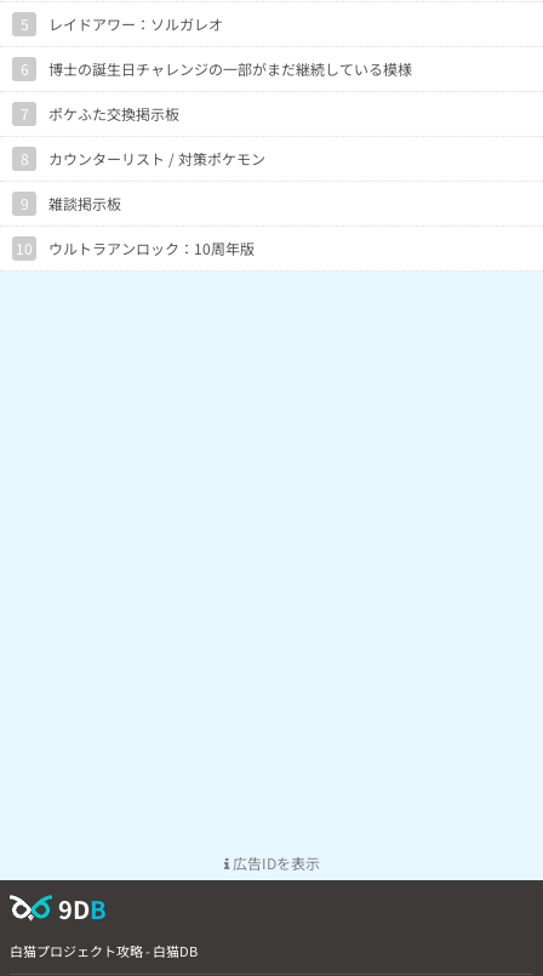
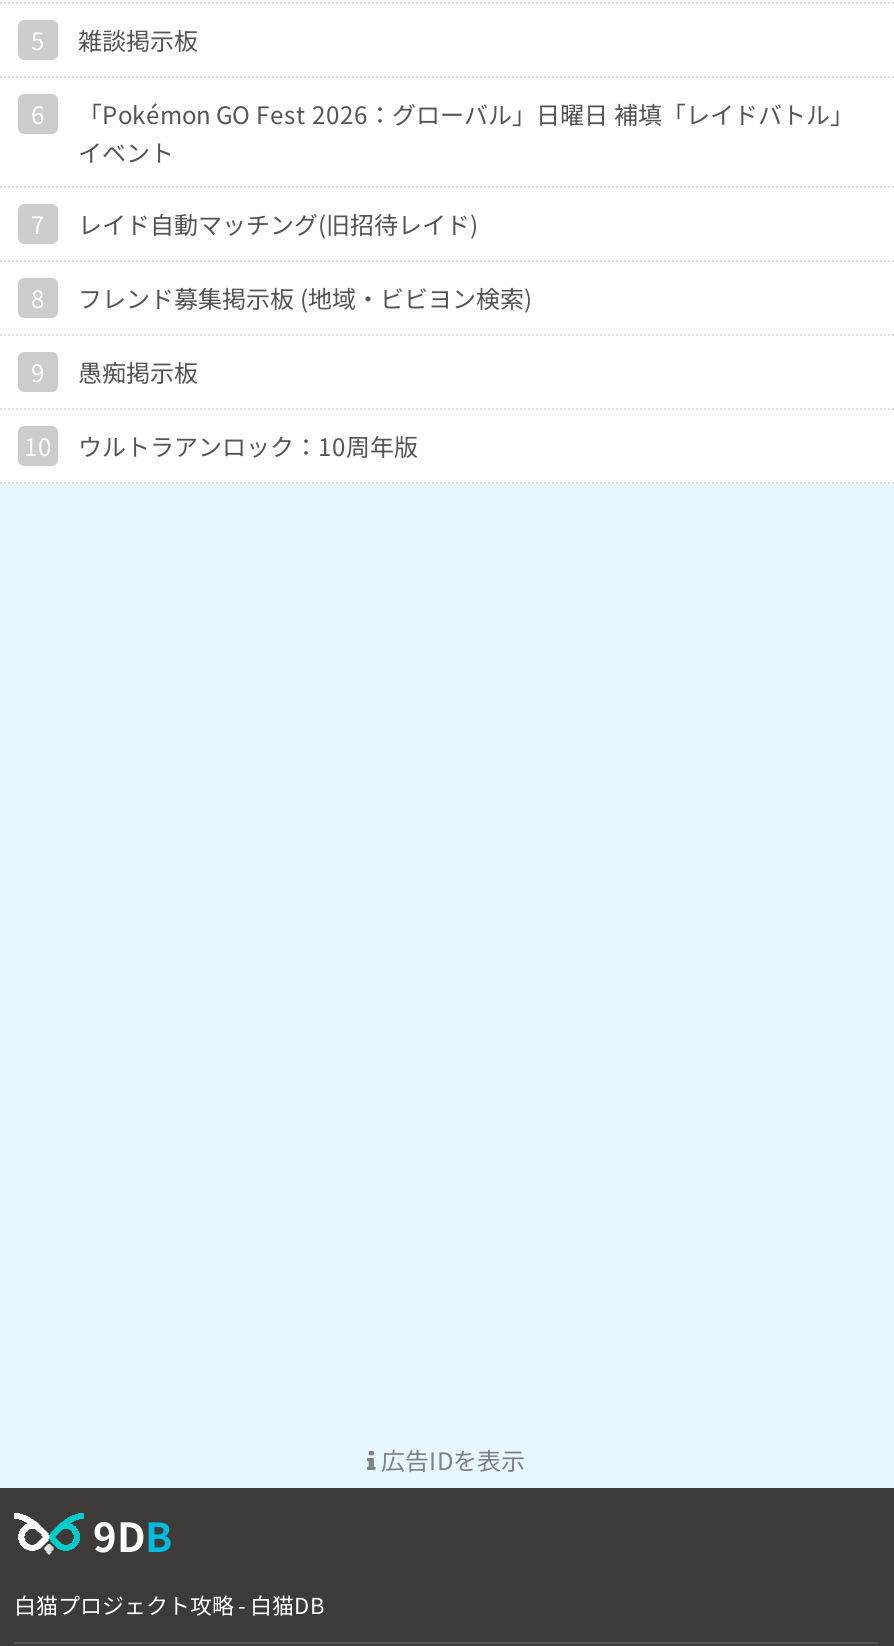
[48,14,223,34] レイドアワー：ソルガレオ -> none
[48,59,412,79] 博士の誕生日チャレンジの一部がまだ継続している模様 -> [78,97,854,169] 「Pokémon GO Fest 2026：グローバル」日曜日 補填「レイドバトル」 | イベント
[48,104,179,124] ポケふた交換掲示板 -> [78,207,478,241] レイド自動マッチング(旧招待レイド)
[48,148,265,169] カウンターリスト / 対策ポケモン -> [78,281,532,315] フレンド募集掲示板 (地域・ビビヨン検索)
moved [48,193,121,214] -> [78,23,198,57]: 雑談掲示板
none -> [78,355,198,389] 愚痴掲示板

